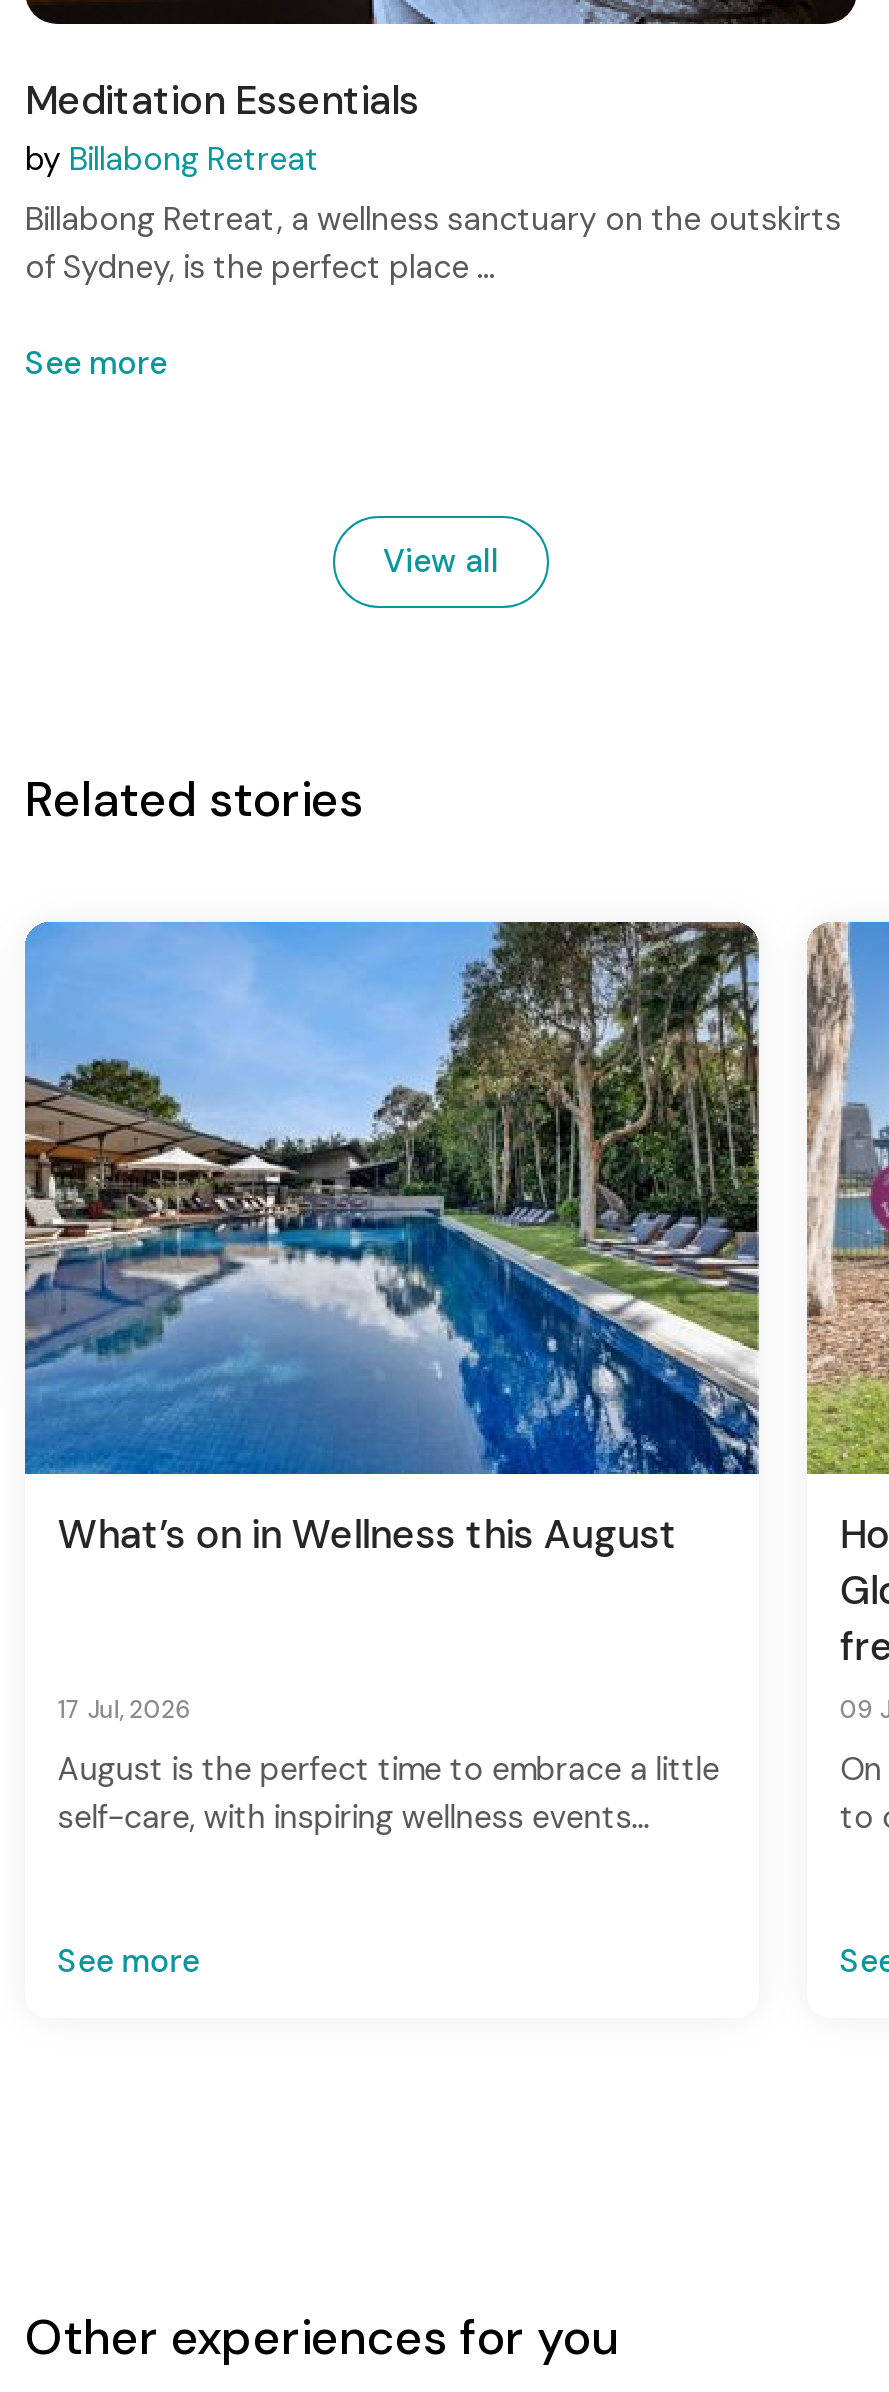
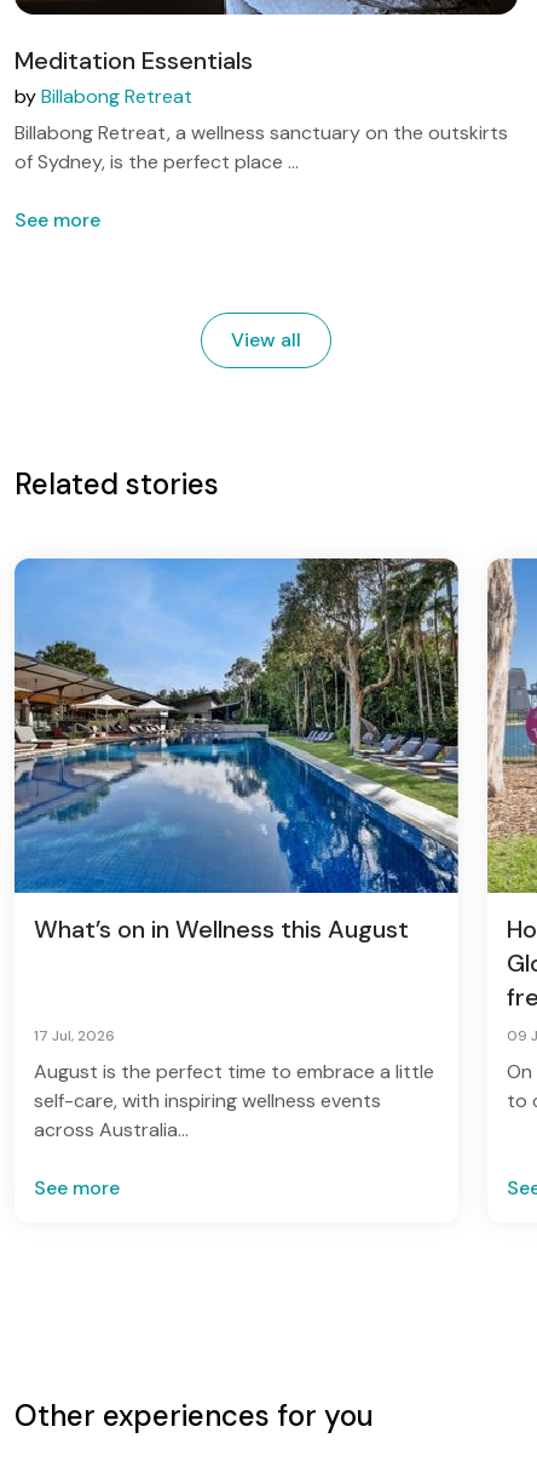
[57,1797,649,1839] self-care, with inspiring wellness events... -> [34,1088,381,1143] self-care, with inspiring wellness events | across Australia...

